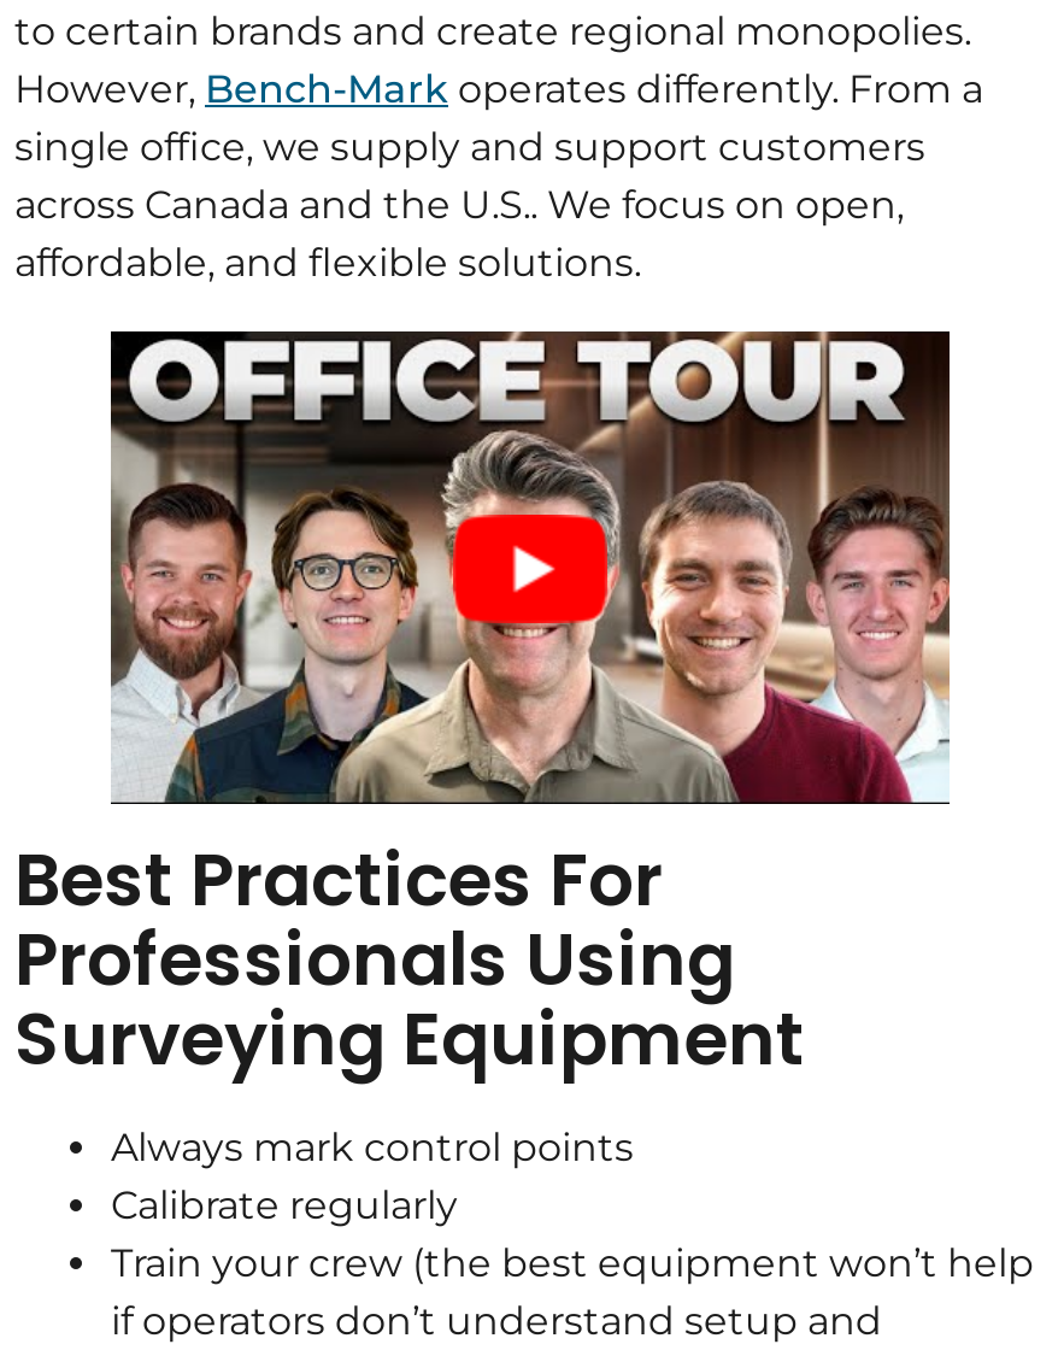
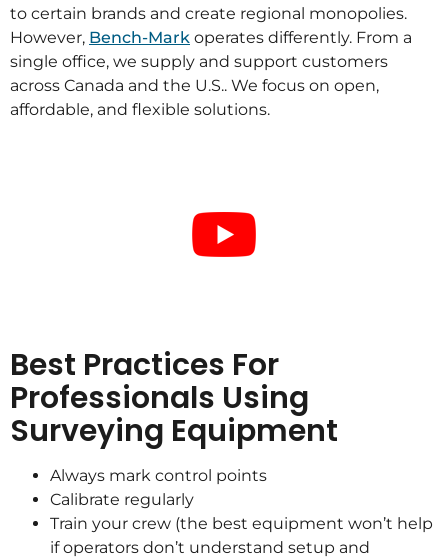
[108,328,952,808] [image] -> none

